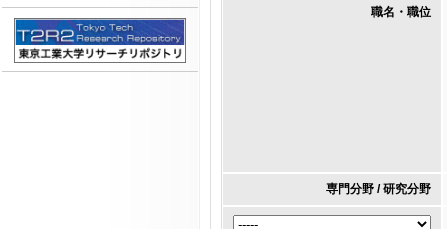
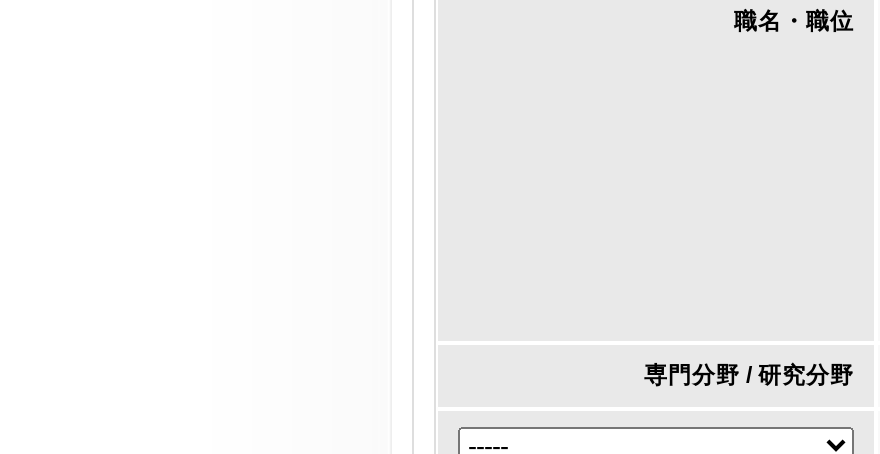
[13,17,187,64] [image] -> none

